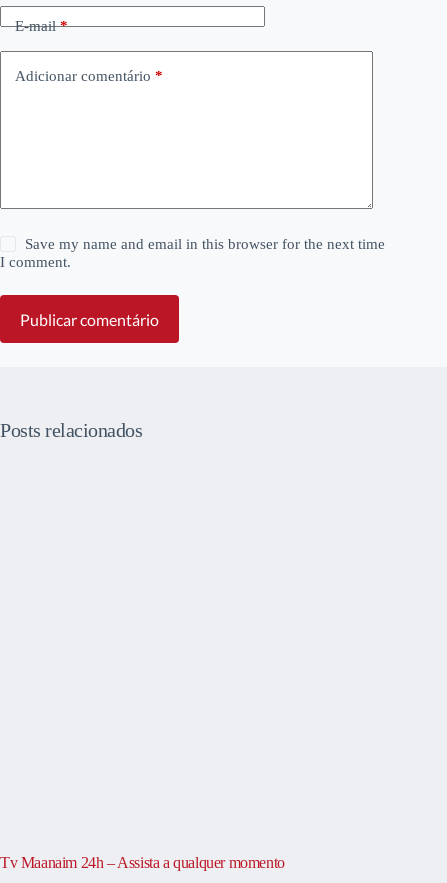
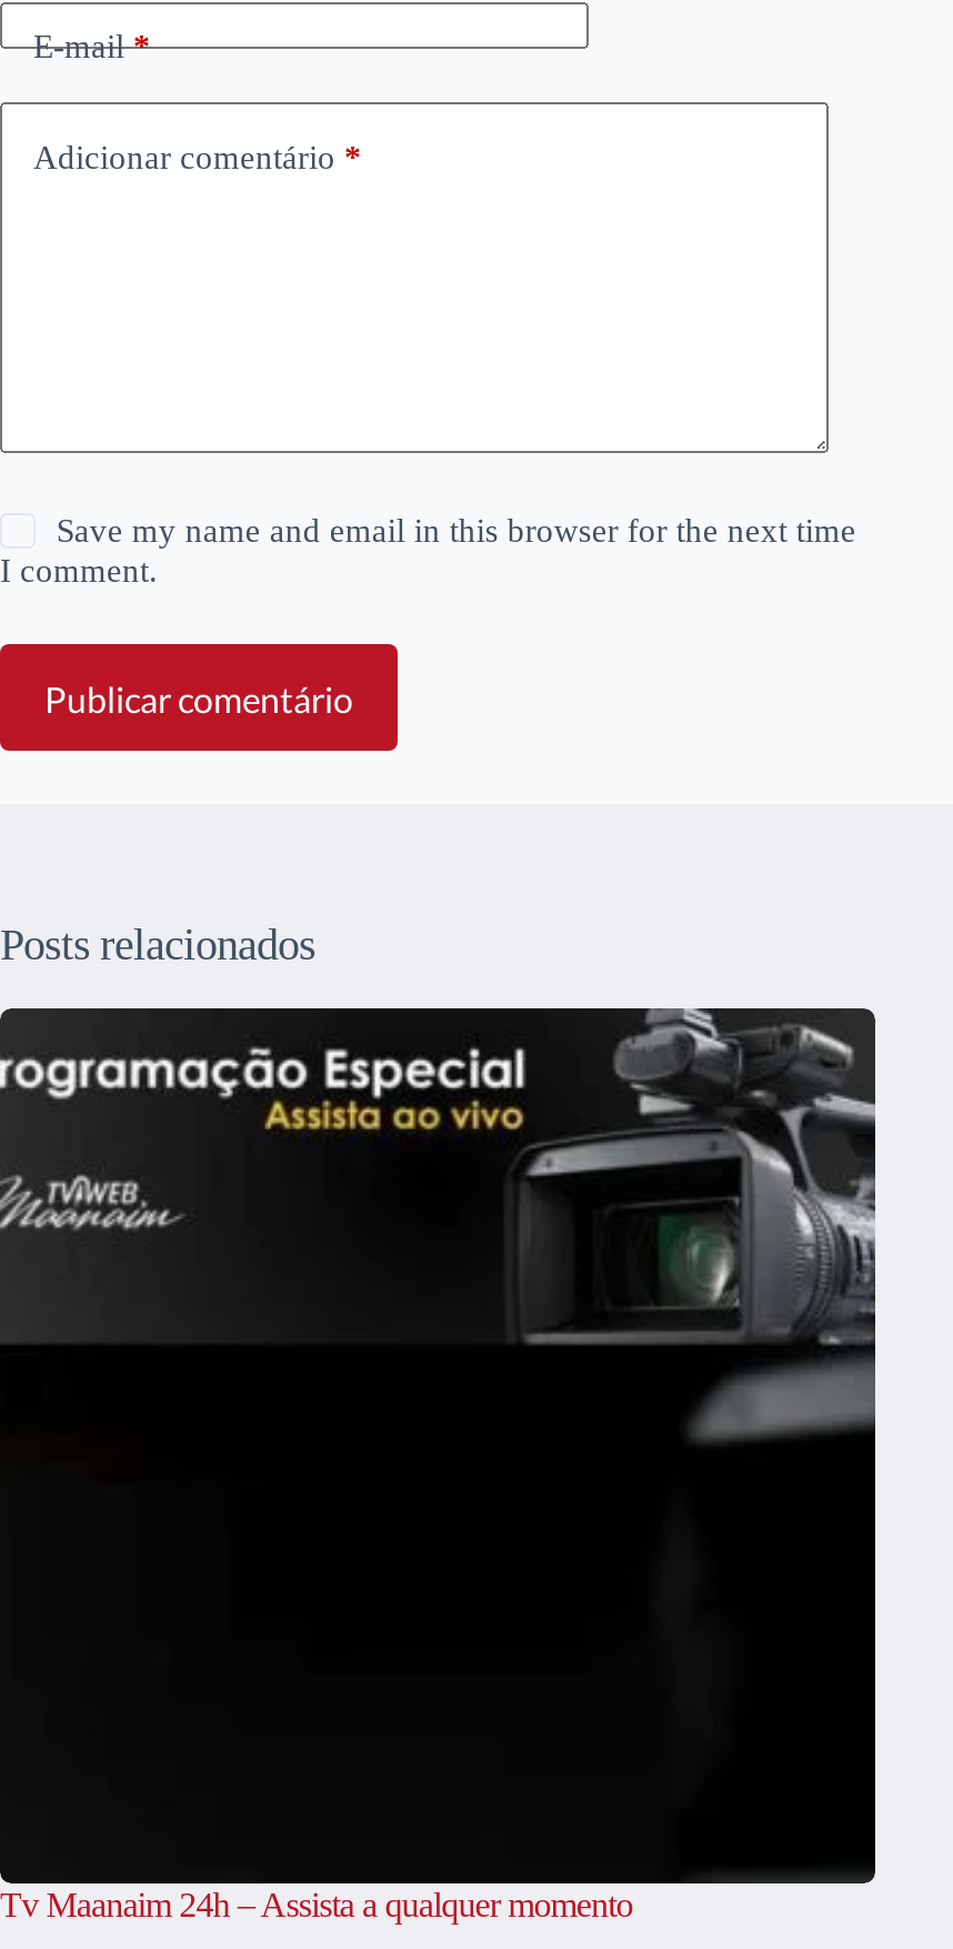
none -> [7,1006,877,1886] [image]

